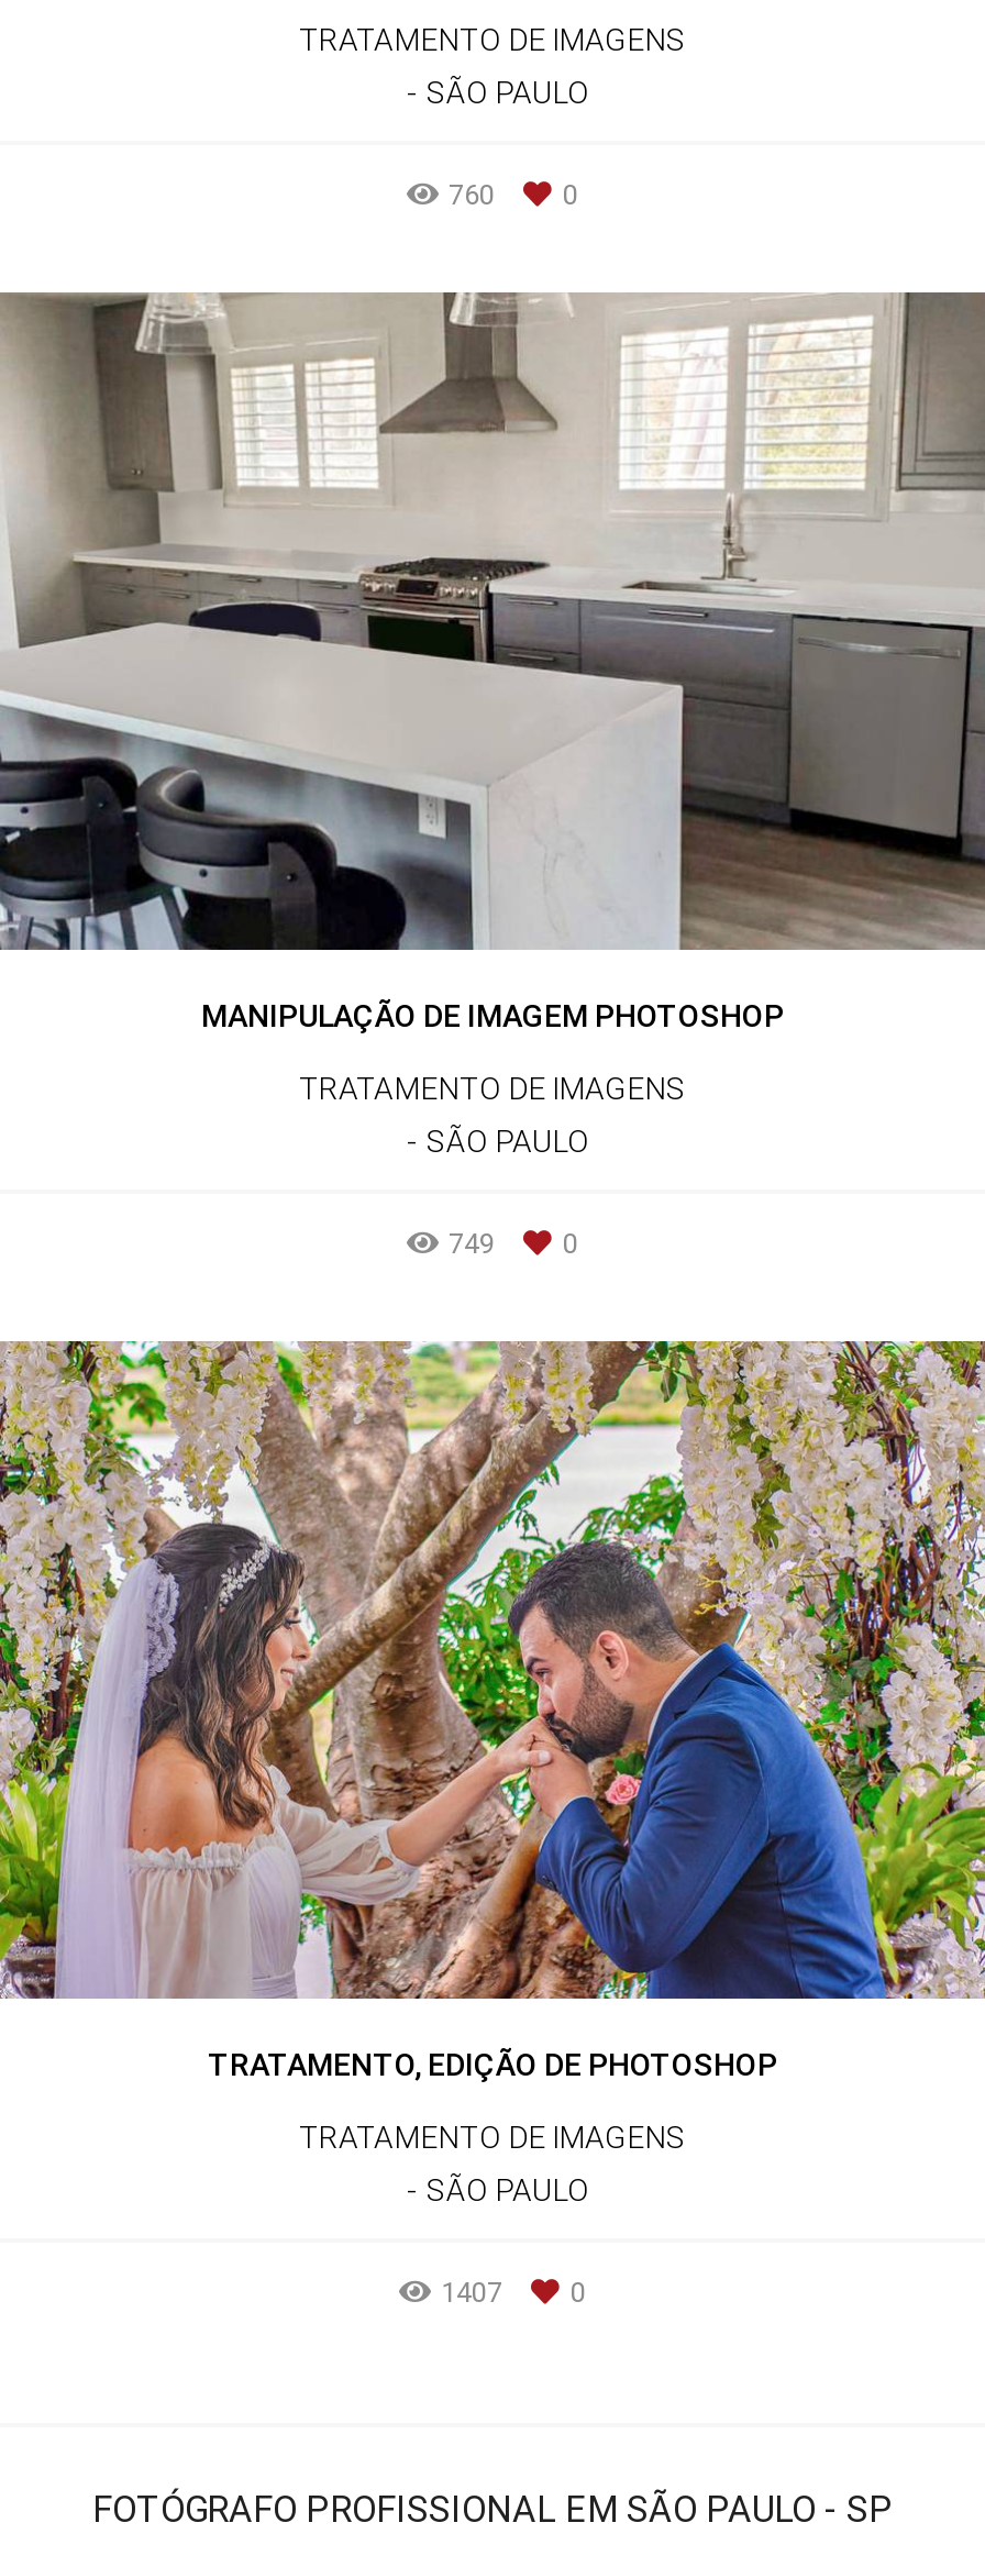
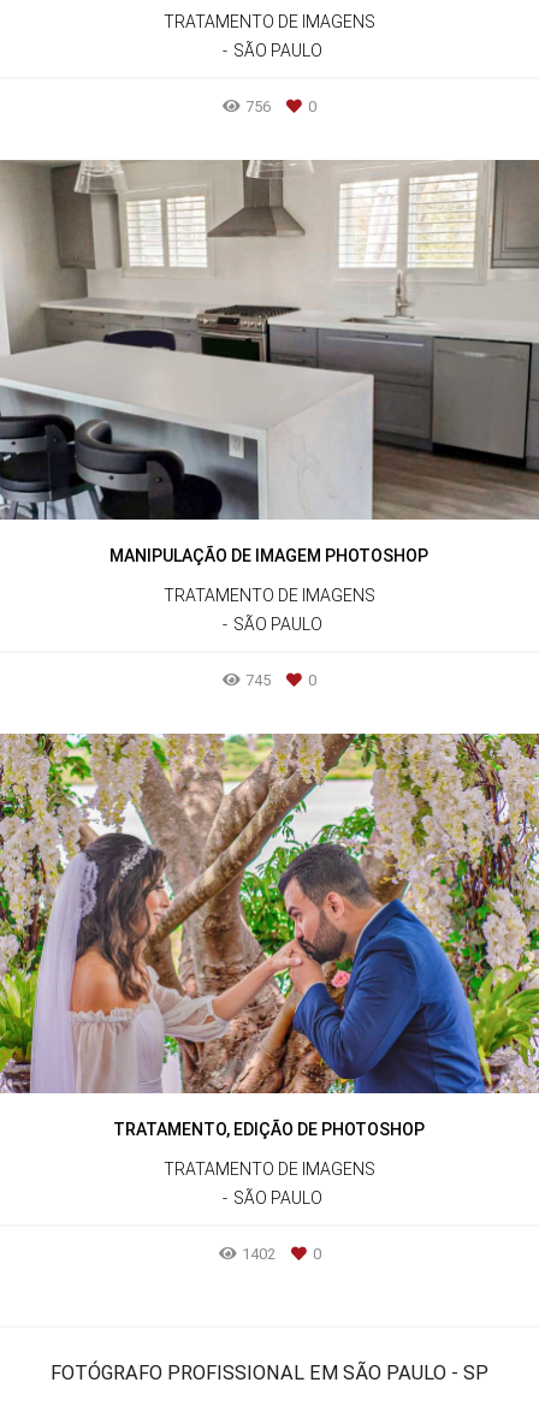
[449,179,495,212] 760 -> [245,98,271,116] 756
[449,1227,495,1260] 749 -> [245,671,271,689] 745
[441,2275,502,2308] 1407 -> [241,1244,275,1262] 1402

